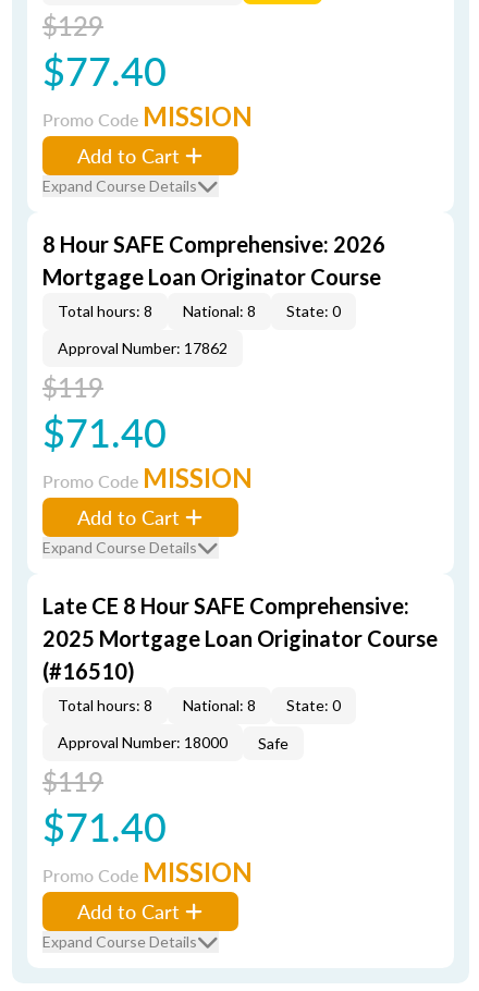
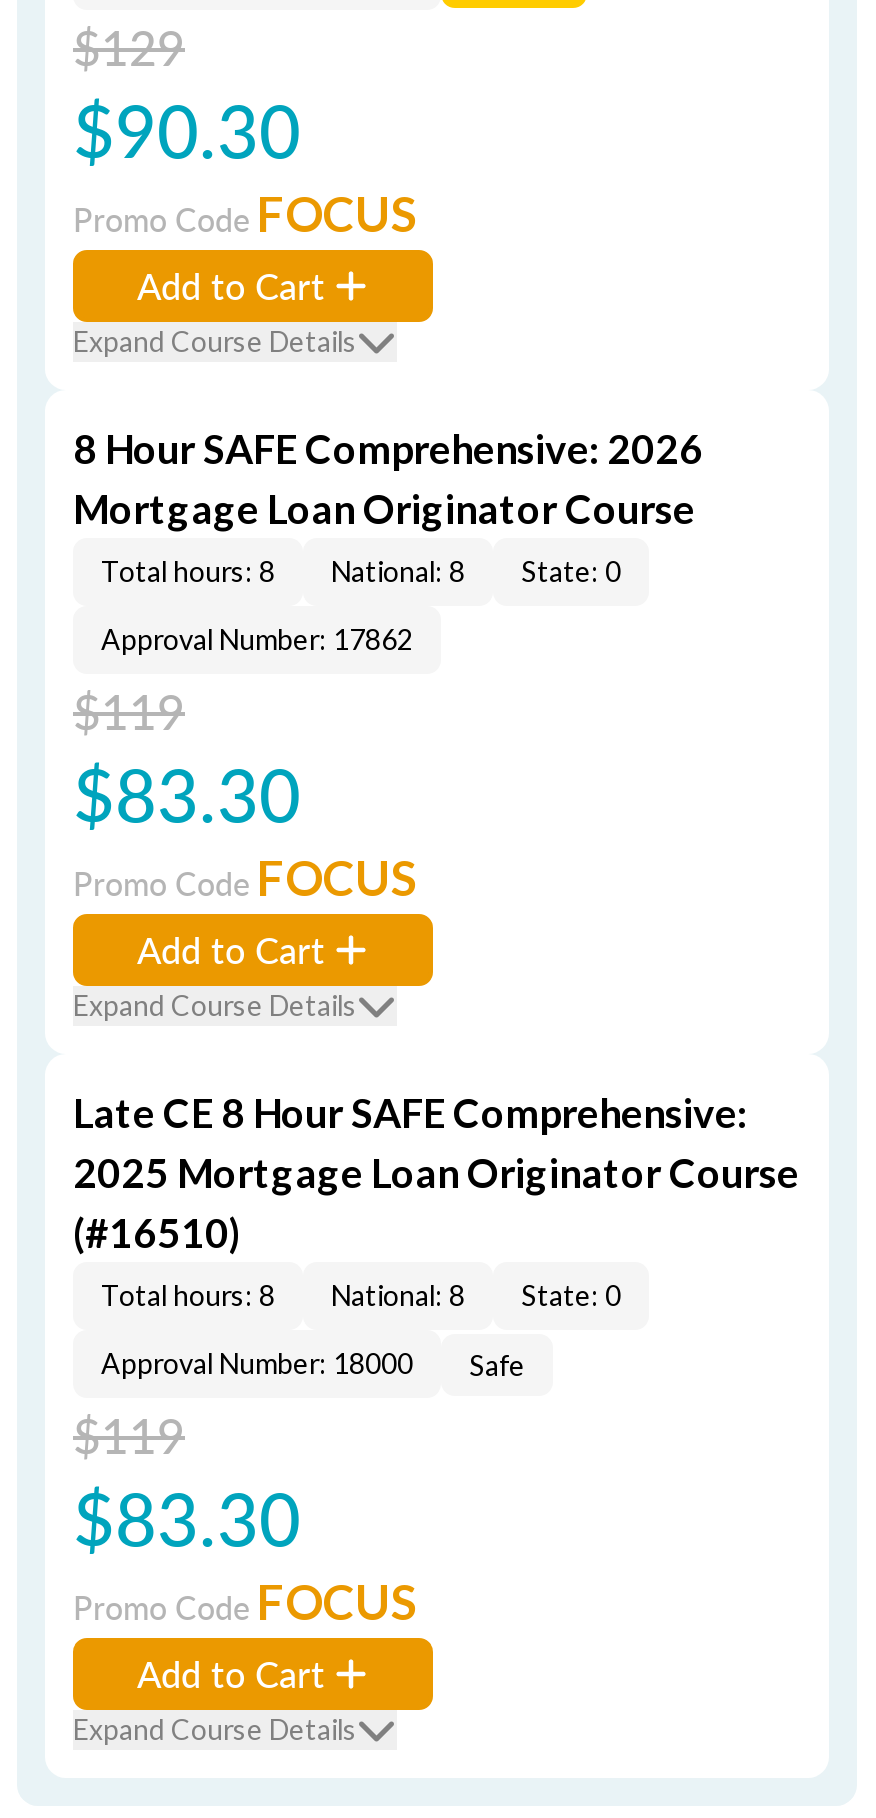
[42,42,167,98] $77.40 -> [73,78,301,180] $90.30
[42,100,253,132] Promo Code MISSION -> [73,184,417,242] Promo Code FOCUS
[42,404,167,460] $71.40 -> [73,742,301,844] $83.30
[42,462,253,493] Promo Code MISSION -> [73,848,417,906] Promo Code FOCUS
[42,798,167,854] $71.40 -> [73,1466,301,1568] $83.30
[42,856,253,888] Promo Code MISSION -> [73,1572,417,1630] Promo Code FOCUS

